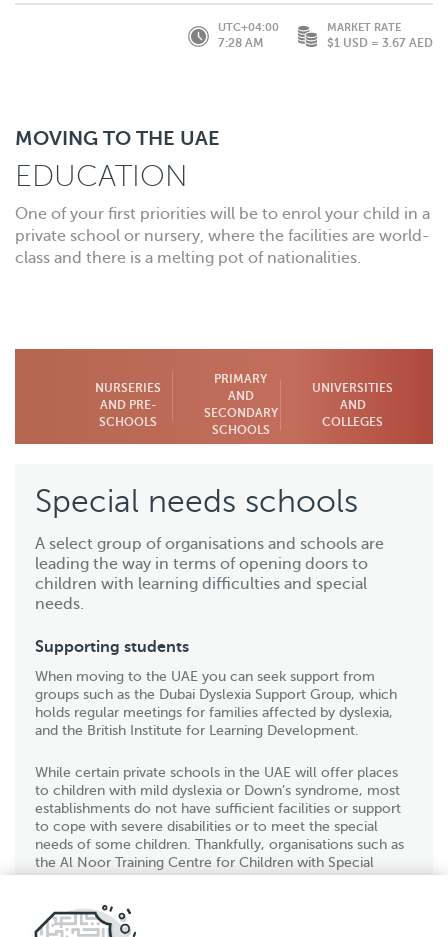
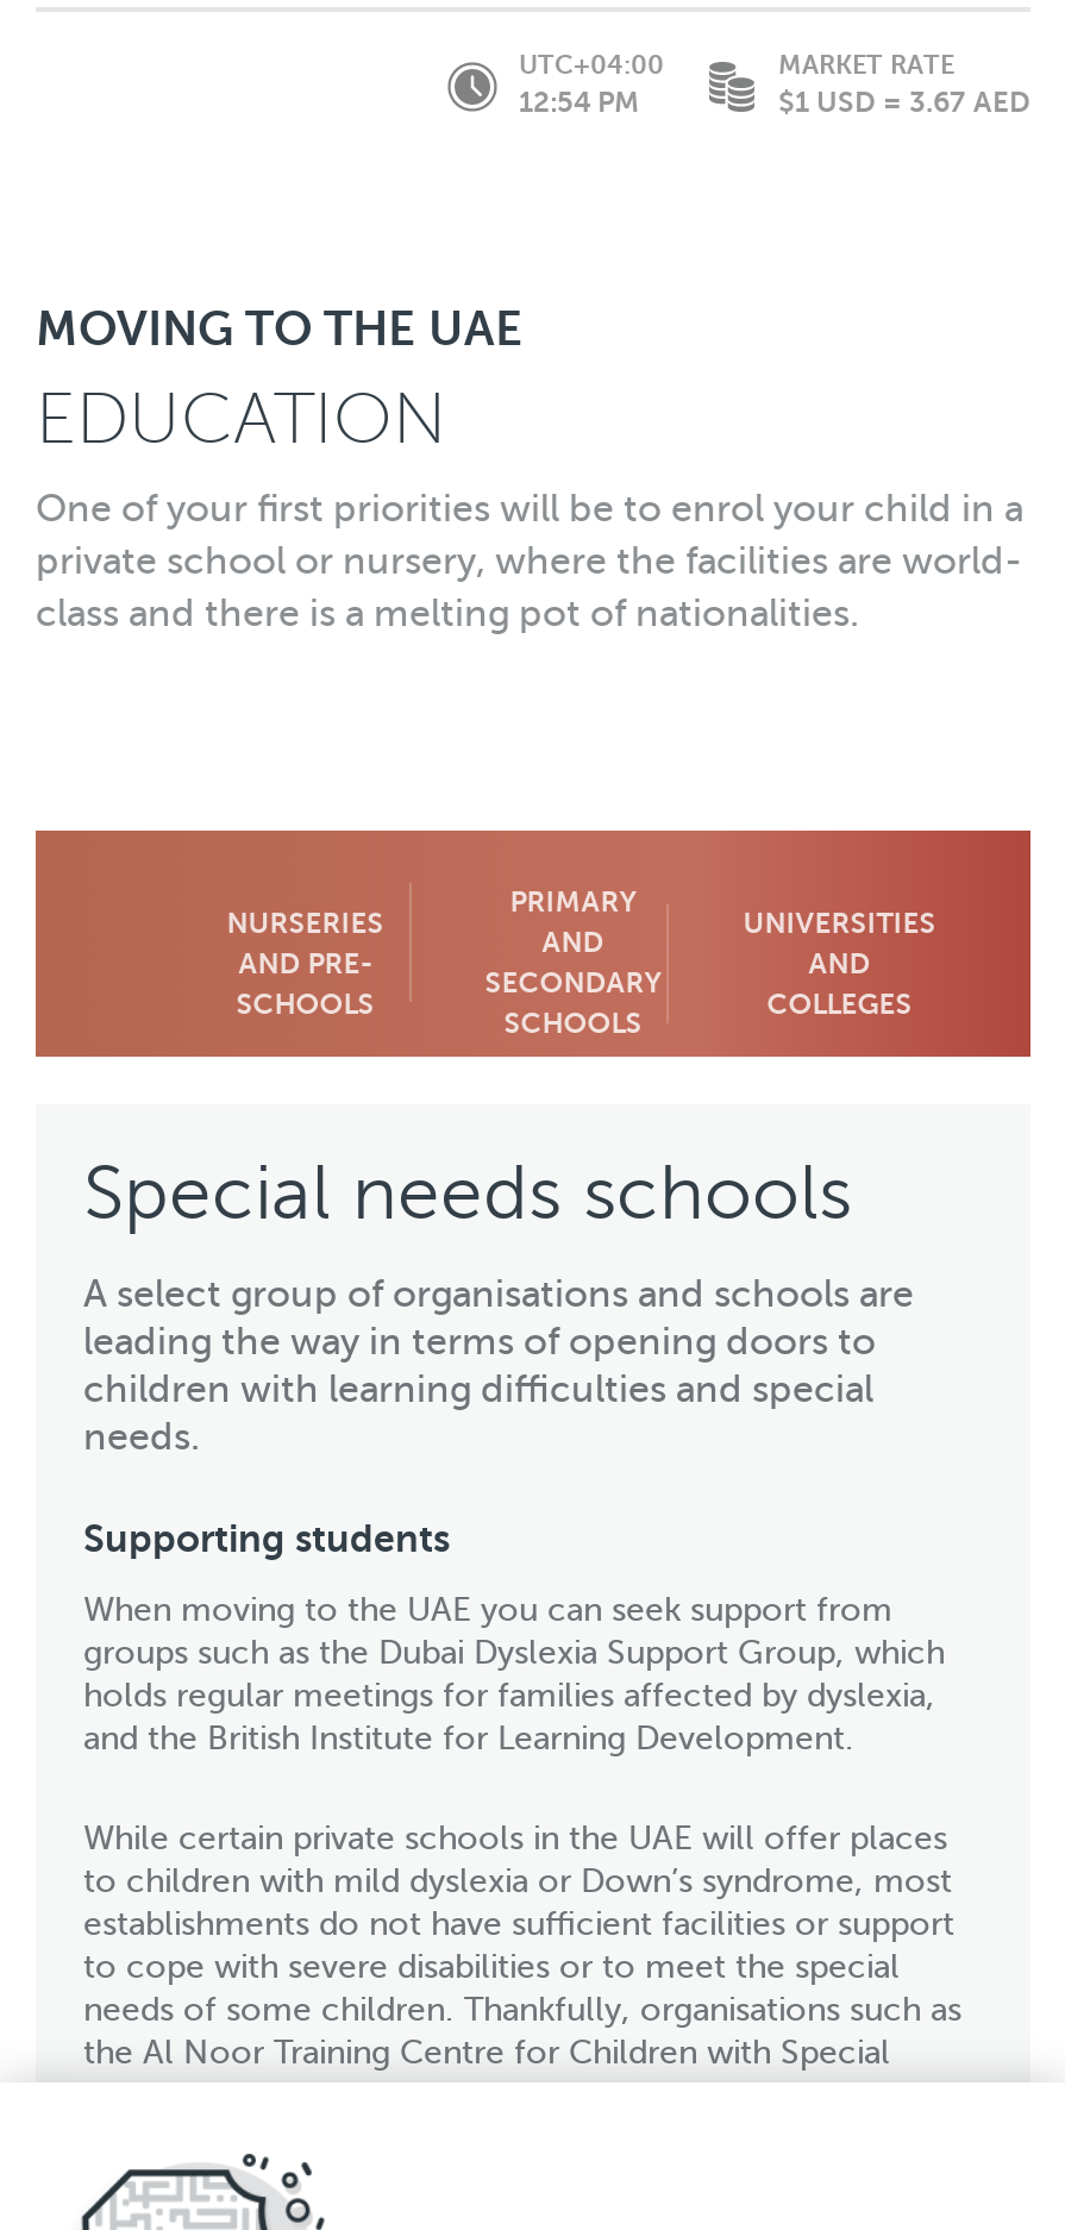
[218,36,264,50] 7:28 AM -> [519,86,640,119] 12:54 PM

